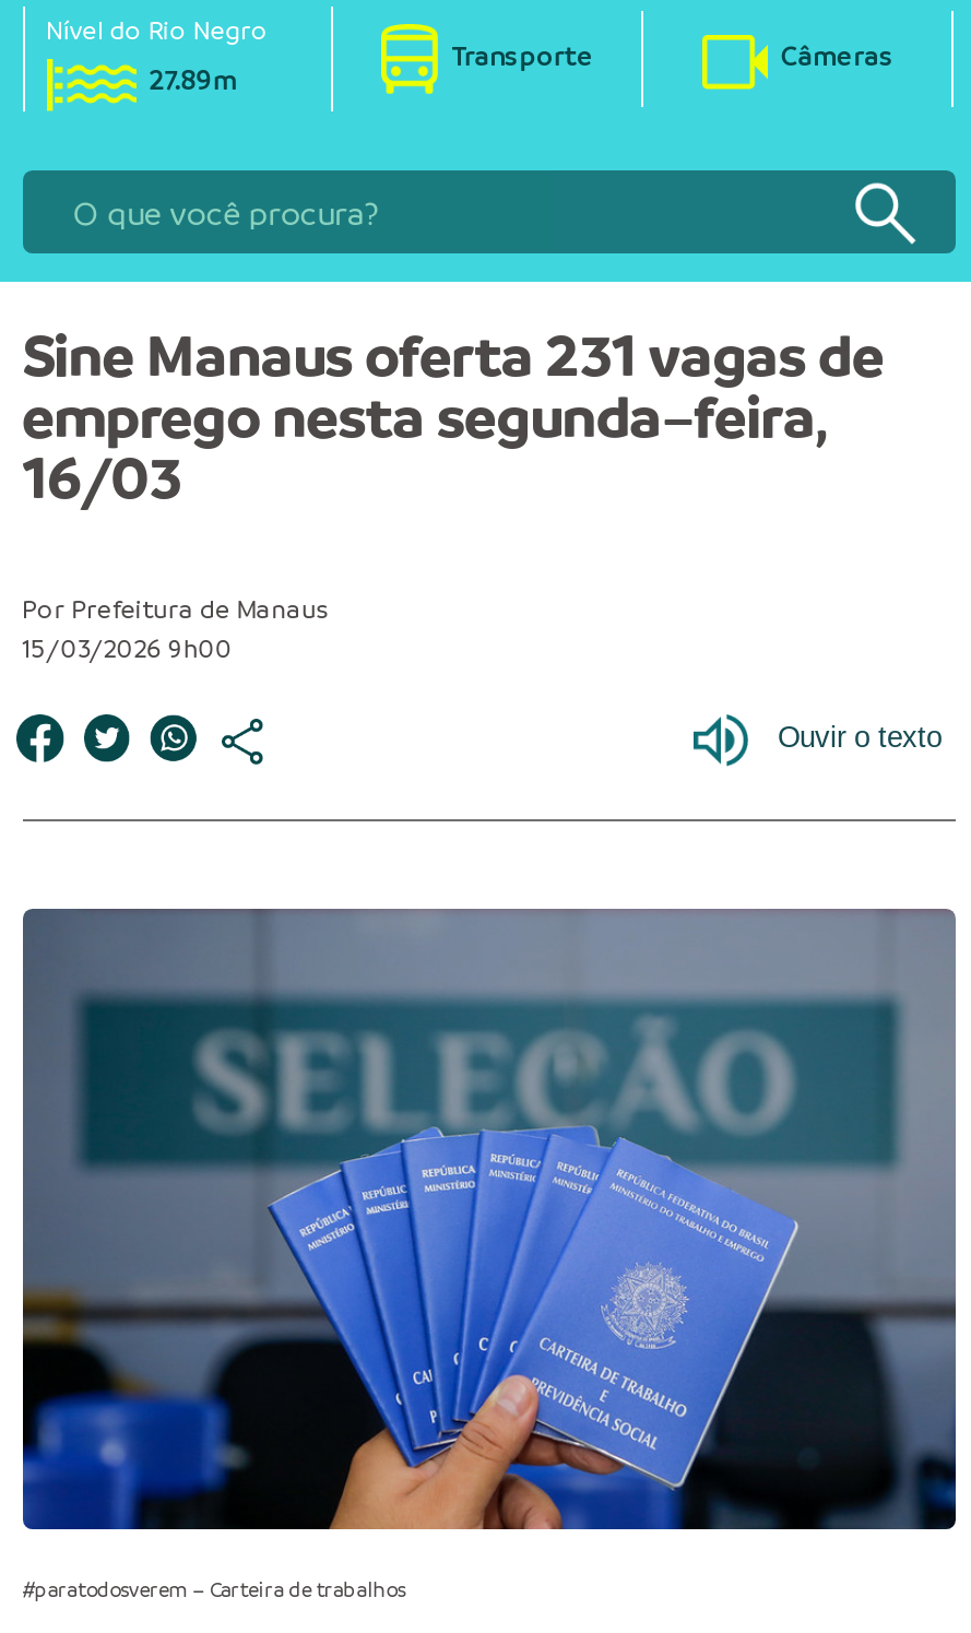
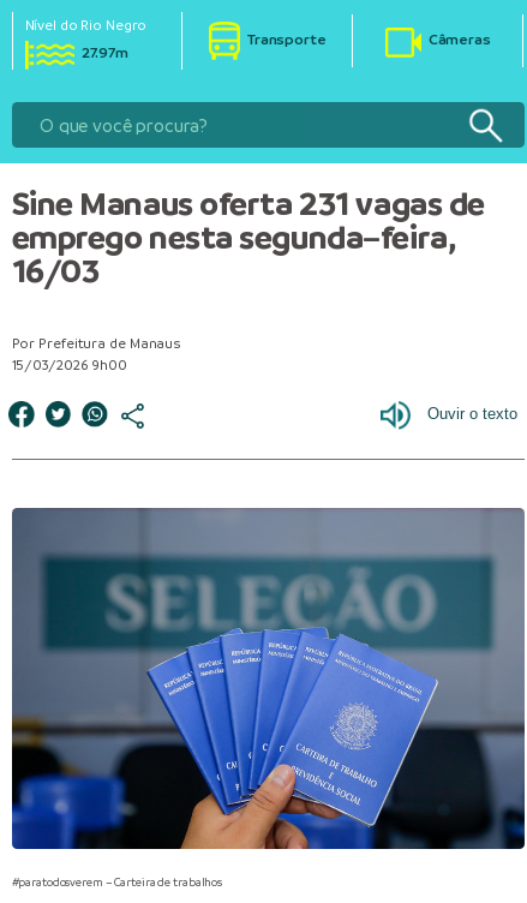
[149,63,237,98] 27.89m -> [81,43,128,62] 27.97m

